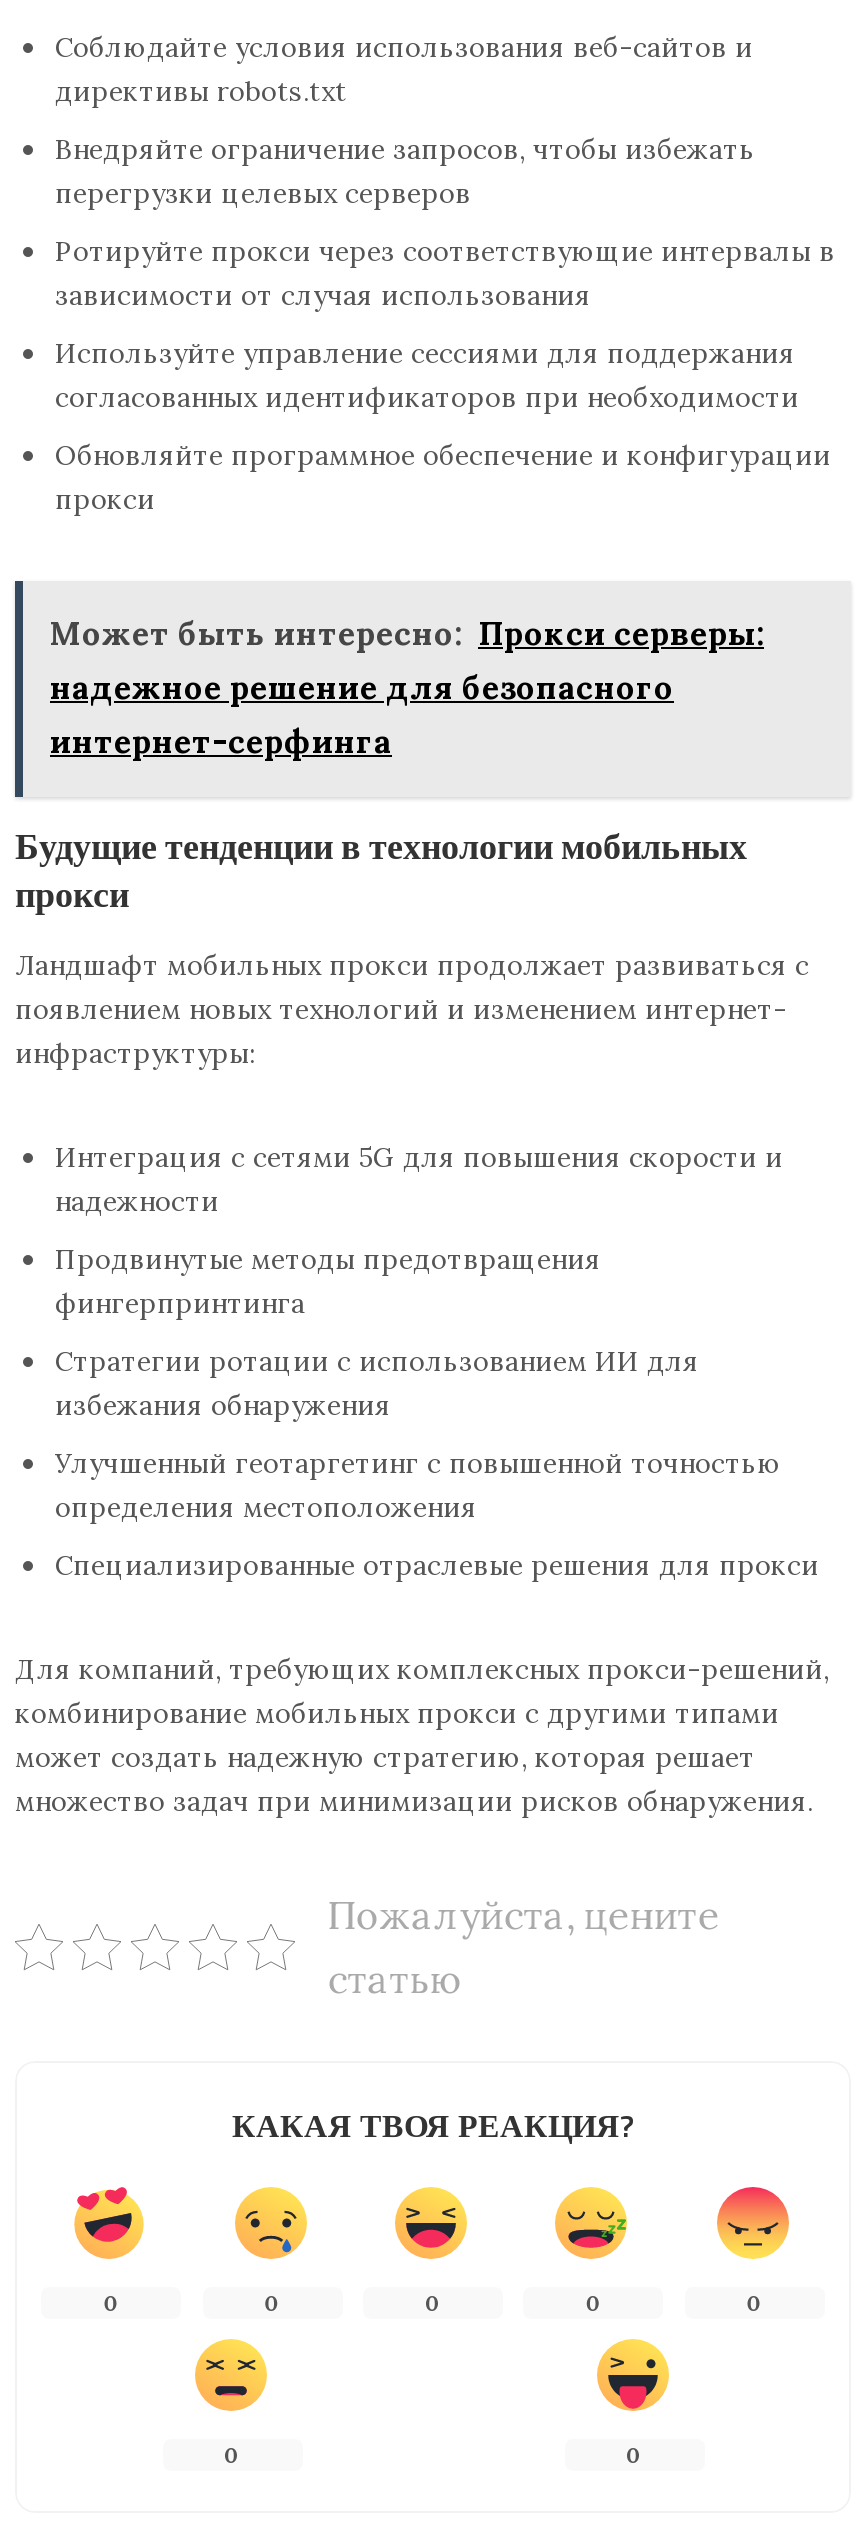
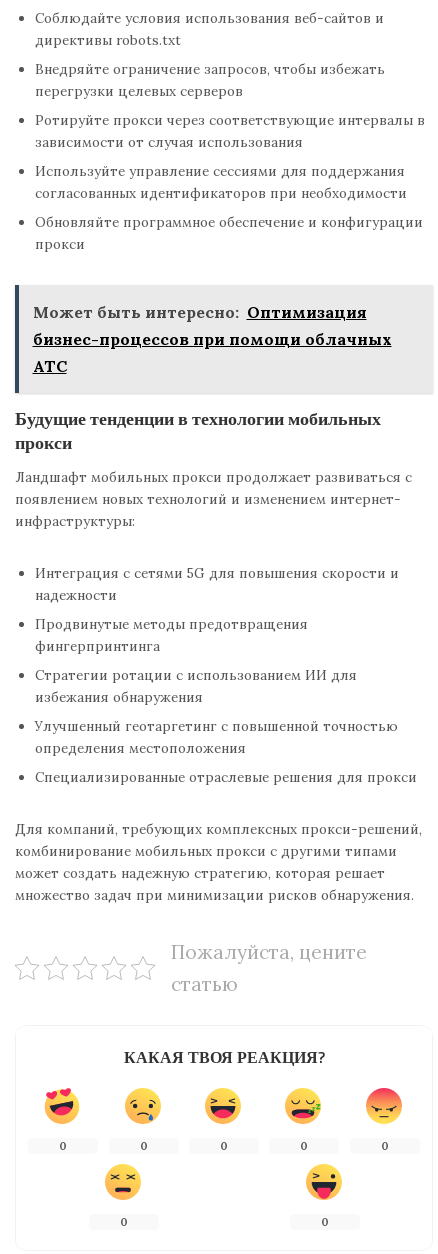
[50,614,764,762] Может быть интересно: Прокси серверы: | надежное решение для безопасного | интернет-серфинга -> [32,301,391,375] Может быть интересно: Оптимизация | бизнес-процессов при помощи облачных | АТС

